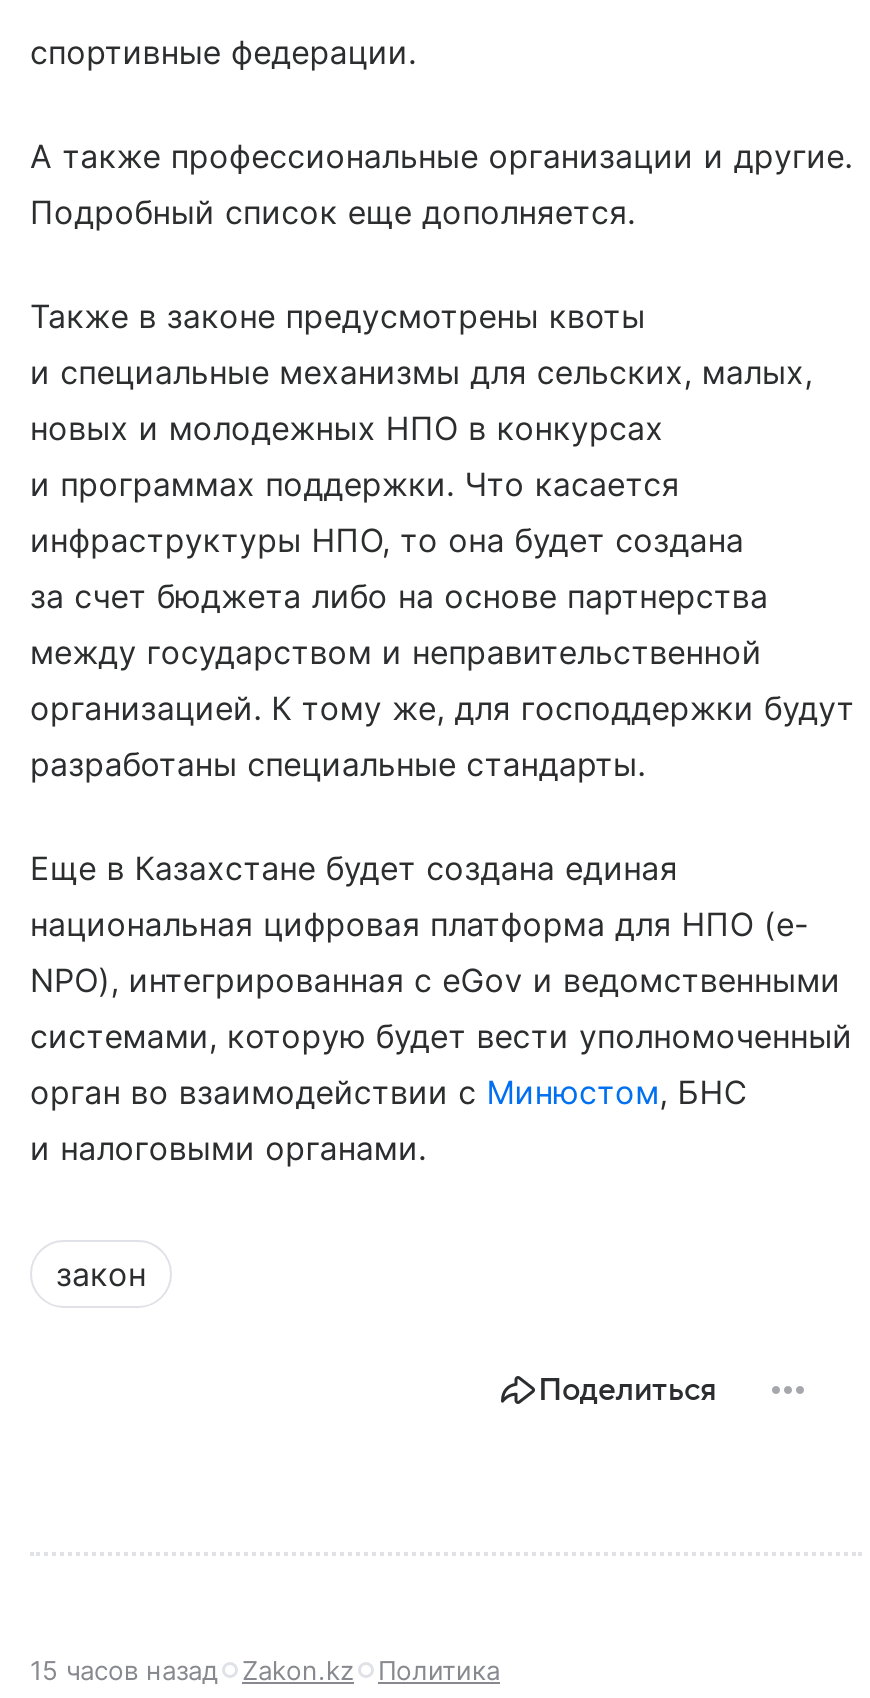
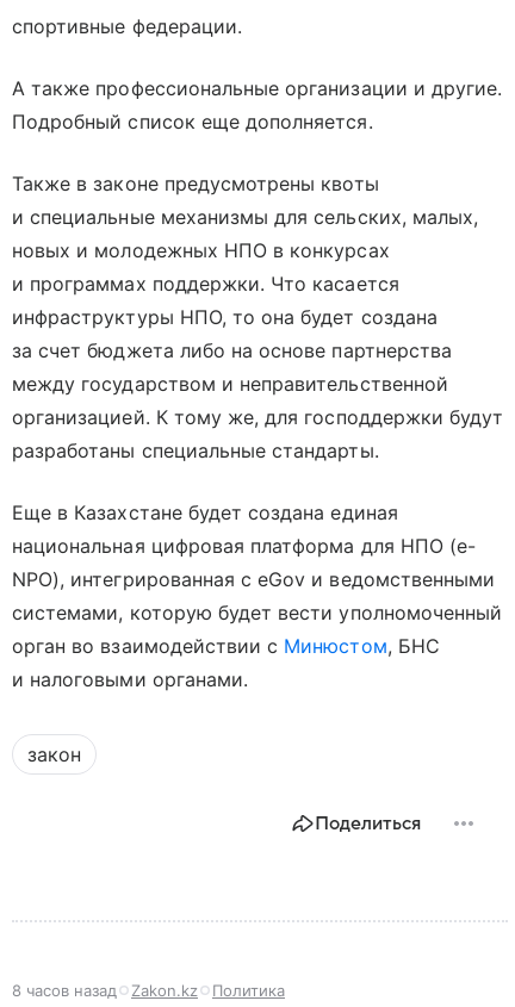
[30,1653,500,1685] 15 часов назад Zakon.kz Политика -> [12,980,285,999] 8 часов назад Zakon.kz Политика

